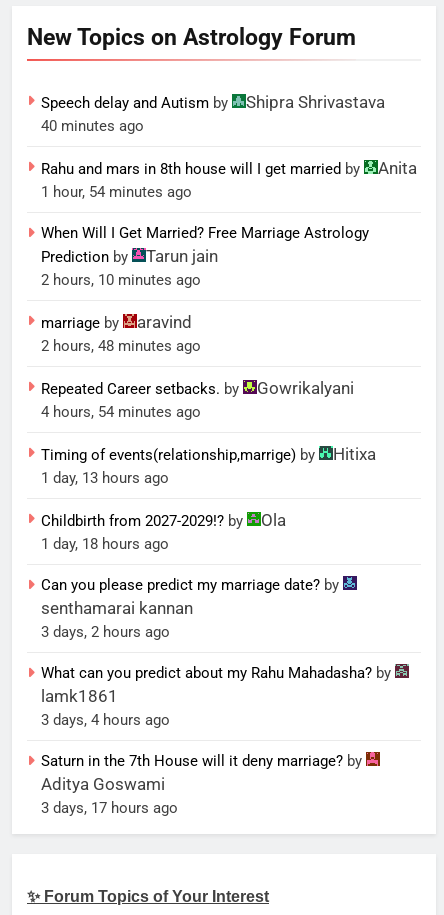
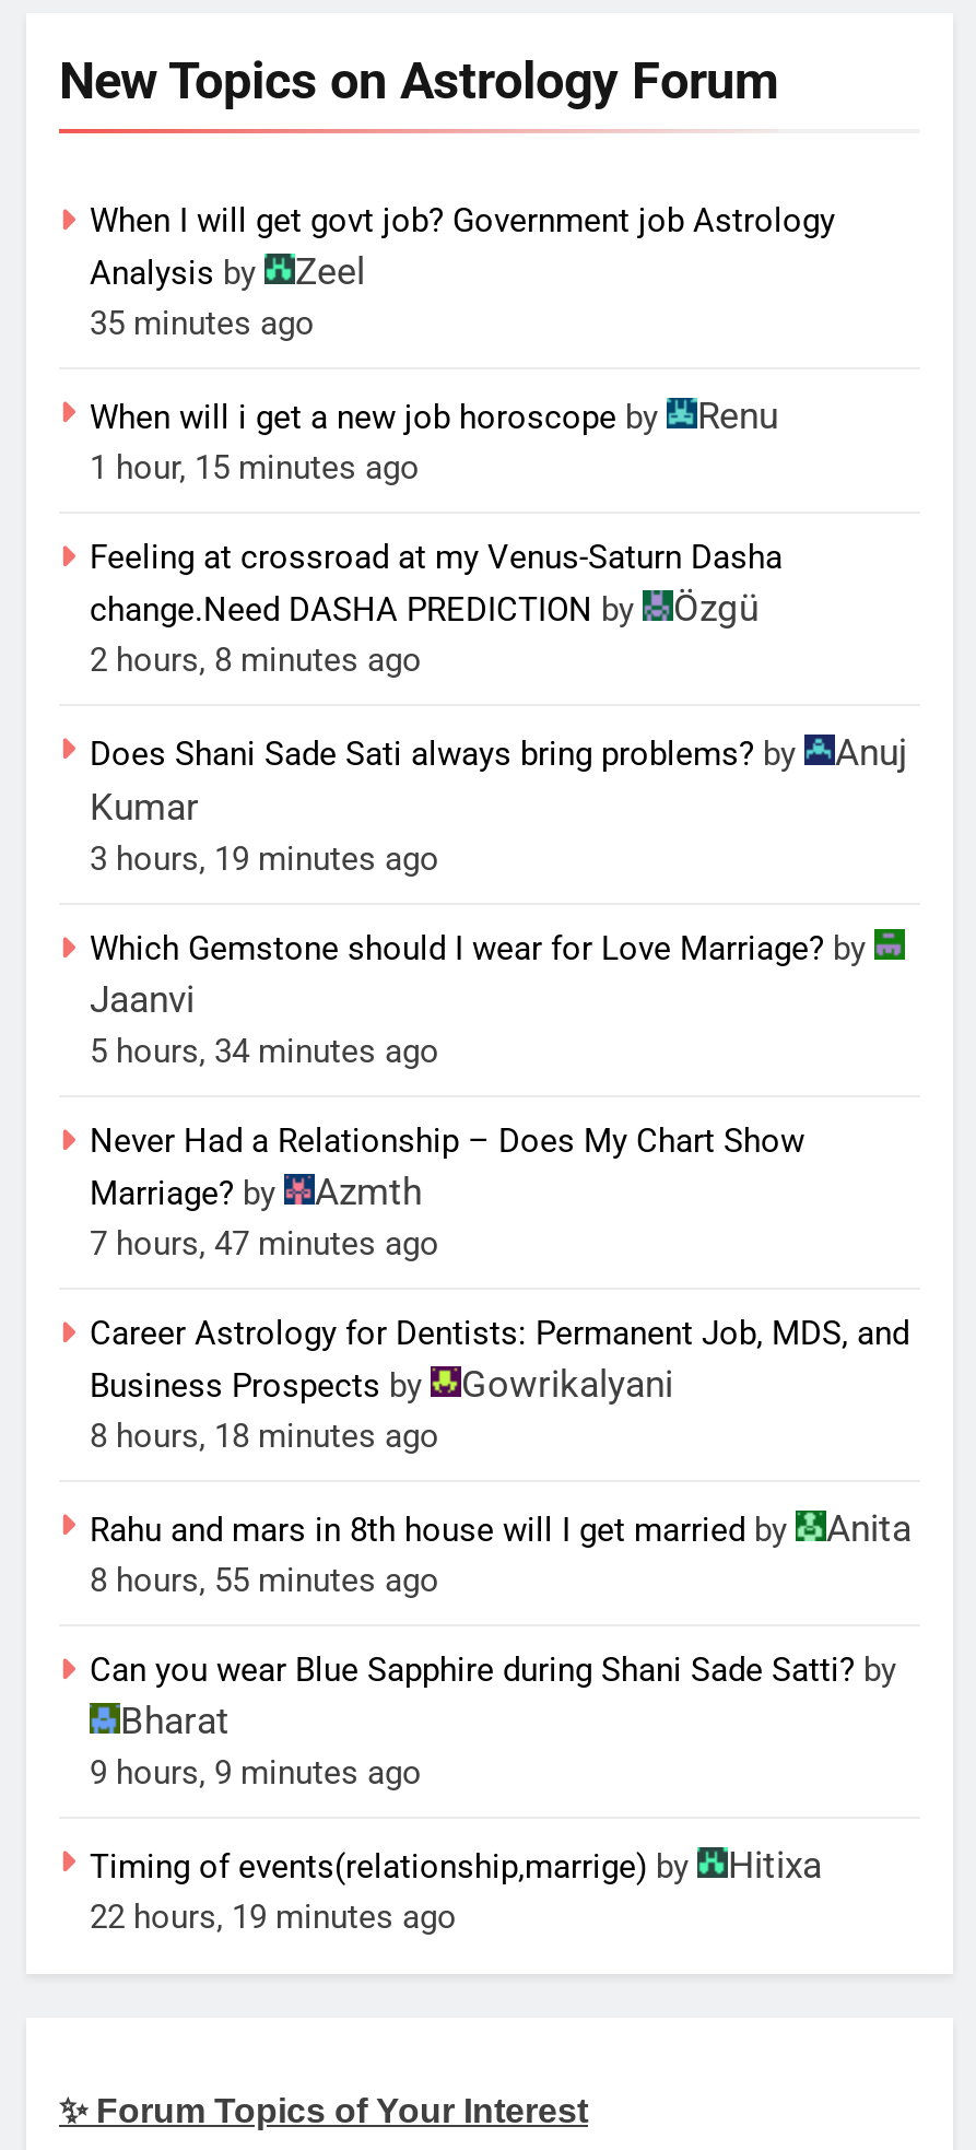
[41,92,385,135] Speech delay and Autism by | Shipra Shrivastava | 40 minutes ago -> [90,201,909,1456] When I will get govt job? Government job Astrology | Analysis by | Zeel | 35 minutes ago | When will i get a new job horoscope by | Renu | 1 hour, 15 minutes ago | Feeling at crossroad at my Venus-Saturn Dasha | change.Need DASHA PREDICTION by | Özgü | 2 hours, 8 minutes ago | Does Shani Sade Sati always bring problems? by | Anuj | Kumar | 3 hours, 19 minutes ago | Which Gemstone should I wear for Love Marriage? by | Jaanvi | 5 hours, 34 minutes ago | Never Had a Relationship – Does My Chart Show | Marriage? by | Azmth | 7 hours, 47 minutes ago | Career Astrology for Dentists: Permanent Job, MDS, and | Business Prospects by | 8 hours, 18 minutes ago
moved [41,158,417,178] -> [90,1506,912,1550]: Rahu and mars in 8th house will I get married by | Anita
[41,183,369,421] 1 hour, 54 minutes ago | When Will I Get Married? Free Marriage Astrology | Prediction by | Tarun jain | 2 hours, 10 minutes ago | marriage by | aravind | 2 hours, 48 minutes ago | Repeated Career setbacks. by | 4 hours, 54 minutes ago -> [90,1561,896,1793] 8 hours, 55 minutes ago | Can you wear Blue Sapphire during Shani Sade Satti? by | Bharat | 9 hours, 9 minutes ago
moved [257,378,354,398] -> [461,1362,673,1406]: Gowrikalyani
moved [41,444,376,464] -> [90,1843,822,1887]: Timing of events(relationship,marrige) by | Hitixa
[41,469,395,817] 1 day, 13 hours ago | Childbirth from 2027-2029!? by | Ola | 1 day, 18 hours ago | Can you please predict my marriage date? by | senthamarai kannan | 3 days, 2 hours ago | What can you predict about my Rahu Mahadasha? by | lamk1861 | 3 days, 4 hours ago | Saturn in the 7th House will it deny marriage? by | Aditya Goswami | 3 days, 17 hours ago -> [90,1898,457,1937] 22 hours, 19 minutes ago

